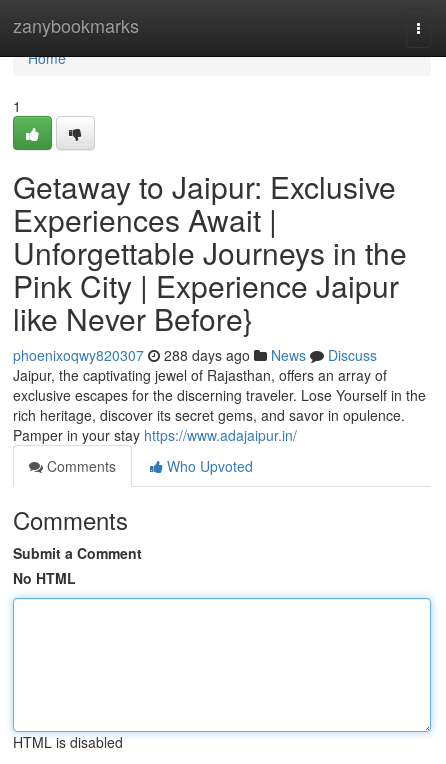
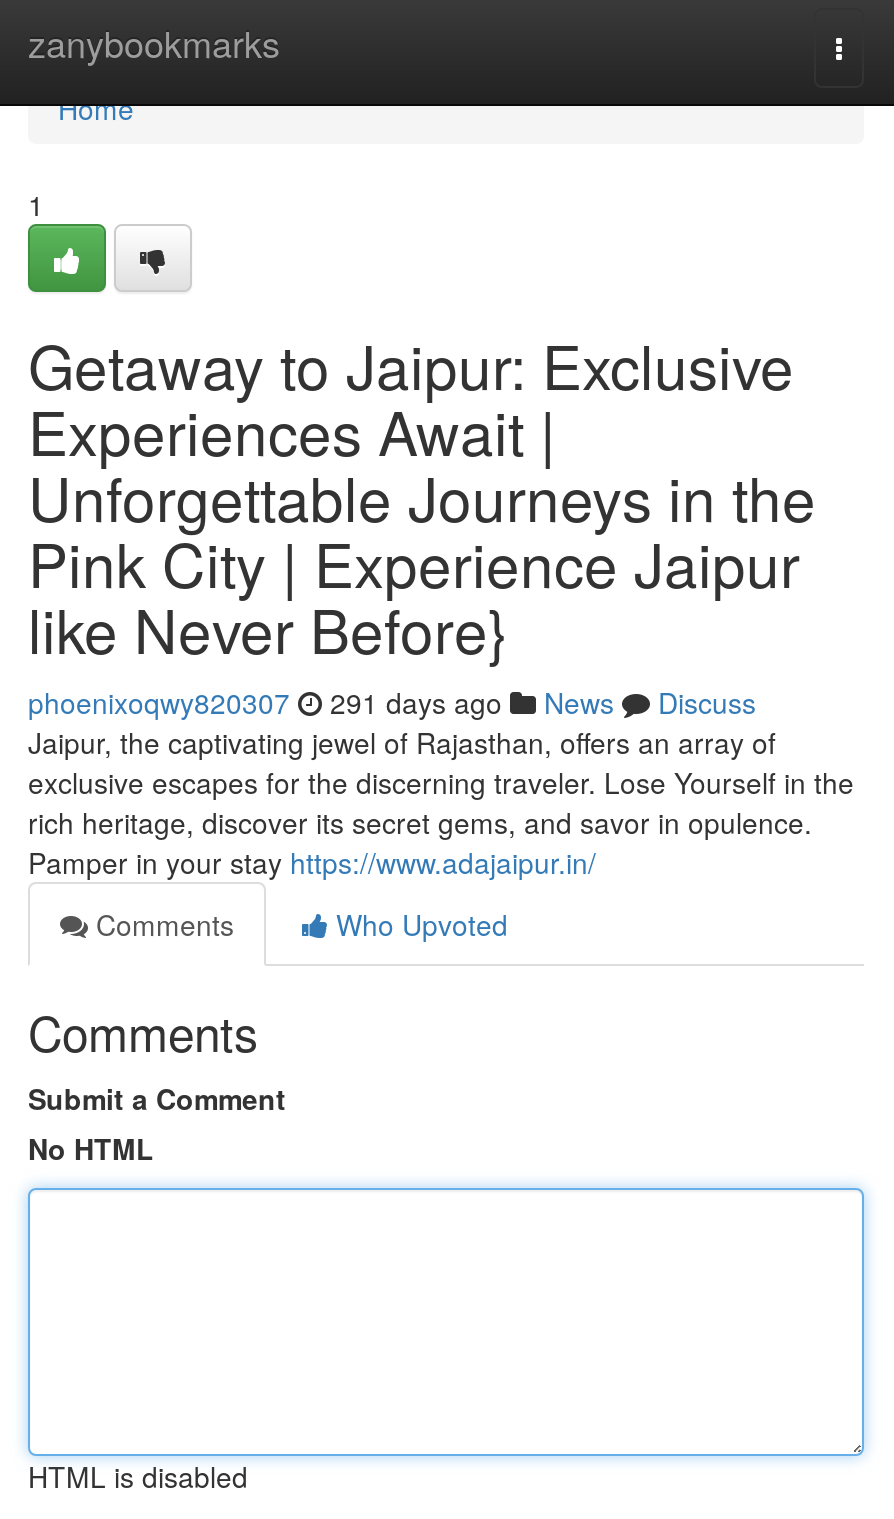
[13,345,377,365] phoenixoqwy820307 288 days ago News Discuss -> [28,682,756,722] phoenixoqwy820307 291 days ago News Discuss

